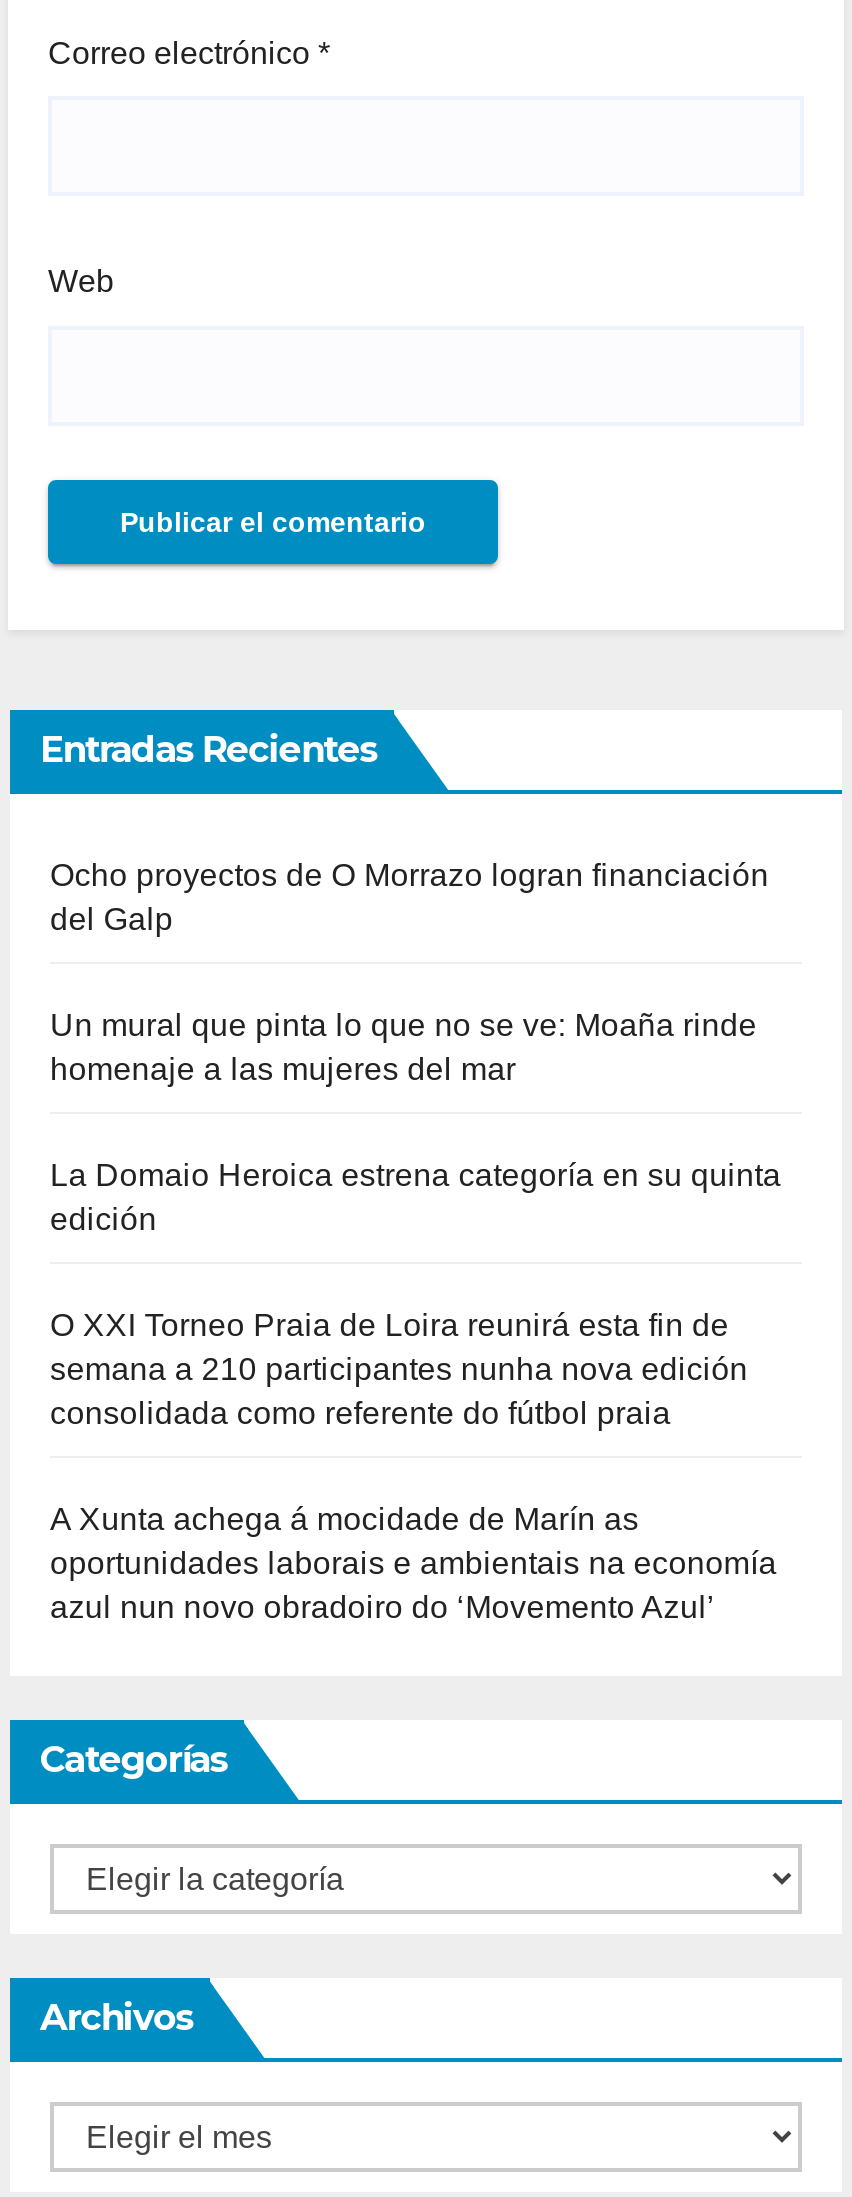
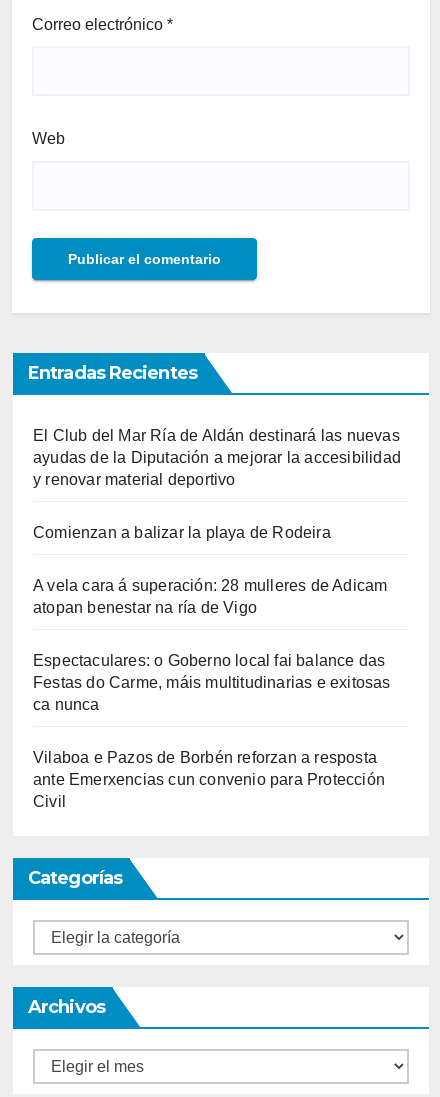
[50,859,769,937] Ocho proyectos de O Morrazo logran financiación | del Galp -> [33,427,401,488] El Club del Mar Ría de Aldán destinará las nuevas | ayudas de la Diputación a mejorar la accesibilidad | y renovar material deportivo
[50,1009,757,1087] Un mural que pinta lo que no se ve: Moaña rinde | homenaje a las mujeres del mar -> [33,524,331,541] Comienzan a balizar la playa de Rodeira
[50,1159,781,1237] La Domaio Heroica estrena categoría en su quinta | edición -> [33,577,387,616] A vela cara á superación: 28 mulleres de Adicam | atopan benestar na ría de Vigo
[50,1309,748,1431] O XXI Torneo Praia de Loira reunirá esta fin de | semana a 210 participantes nunha nova edición | consolidada como referente do fútbol praia -> [33,652,391,713] Espectaculares: o Goberno local fai balance das | Festas do Carme, máis multitudinarias e exitosas | ca nunca
[50,1503,777,1625] A Xunta achega á mocidade de Marín as | oportunidades laborais e ambientais na economía | azul nun novo obradoiro do ‘Movemento Azul’ -> [33,749,385,810] Vilaboa e Pazos de Borbén reforzan a resposta | ante Emerxencias cun convenio para Protección | Civil

